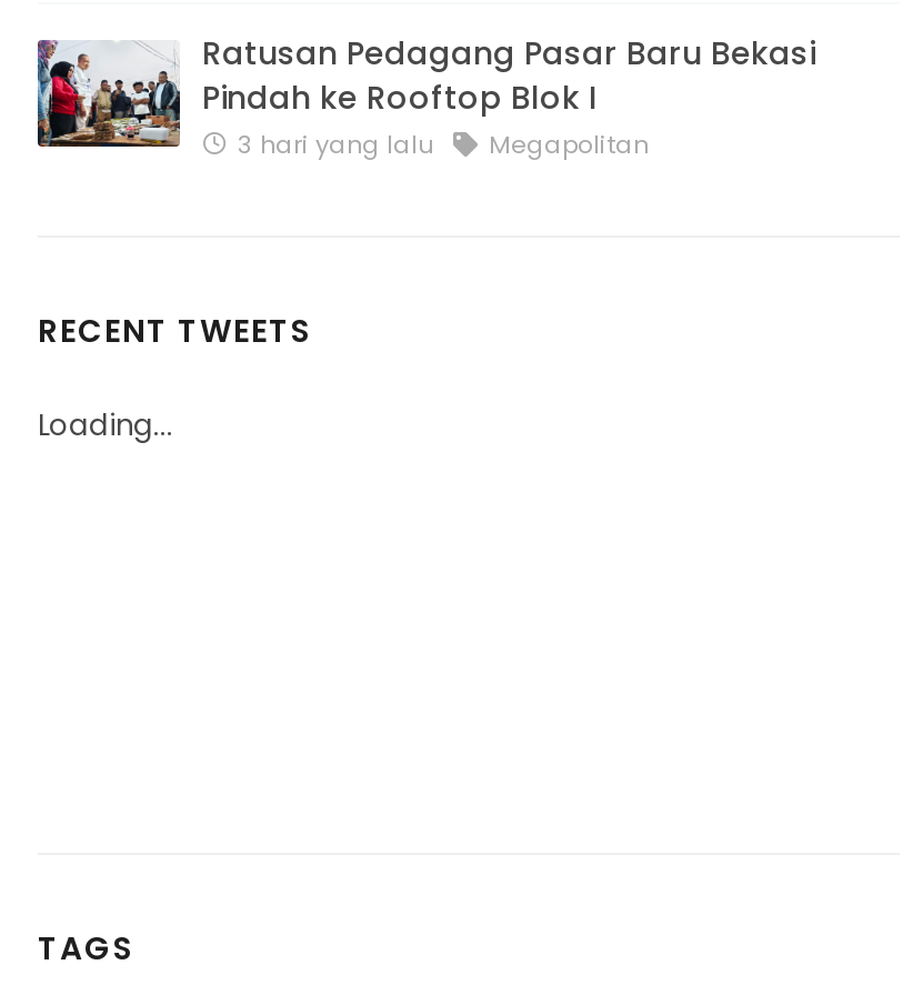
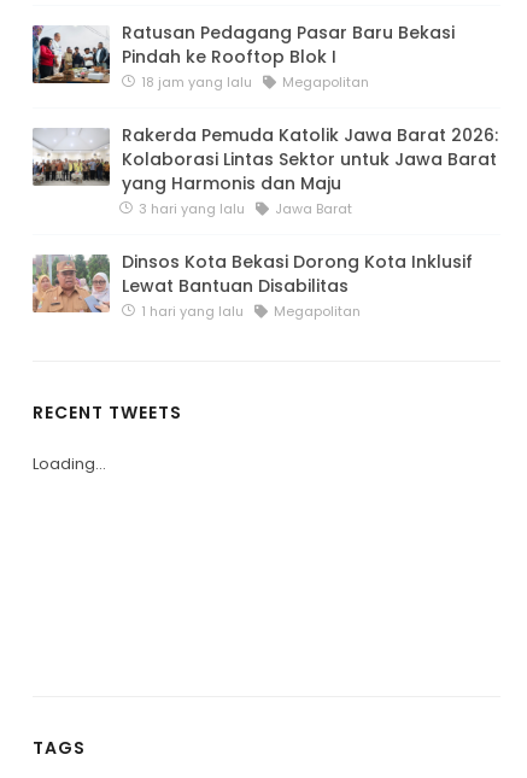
none -> [31,72,498,195] [image] | 18 jam yang lalu | Megapolitan | Rakerda Pemuda Katolik Jawa Barat 2026: | Kolaborasi Lintas Sektor untuk Jawa Barat | yang Harmonis dan Maju
none -> [31,199,473,321] [image] | Jawa Barat | Dinsos Kota Bekasi Dorong Kota Inklusif | Lewat Bantuan Disabilitas | 1 hari yang lalu

